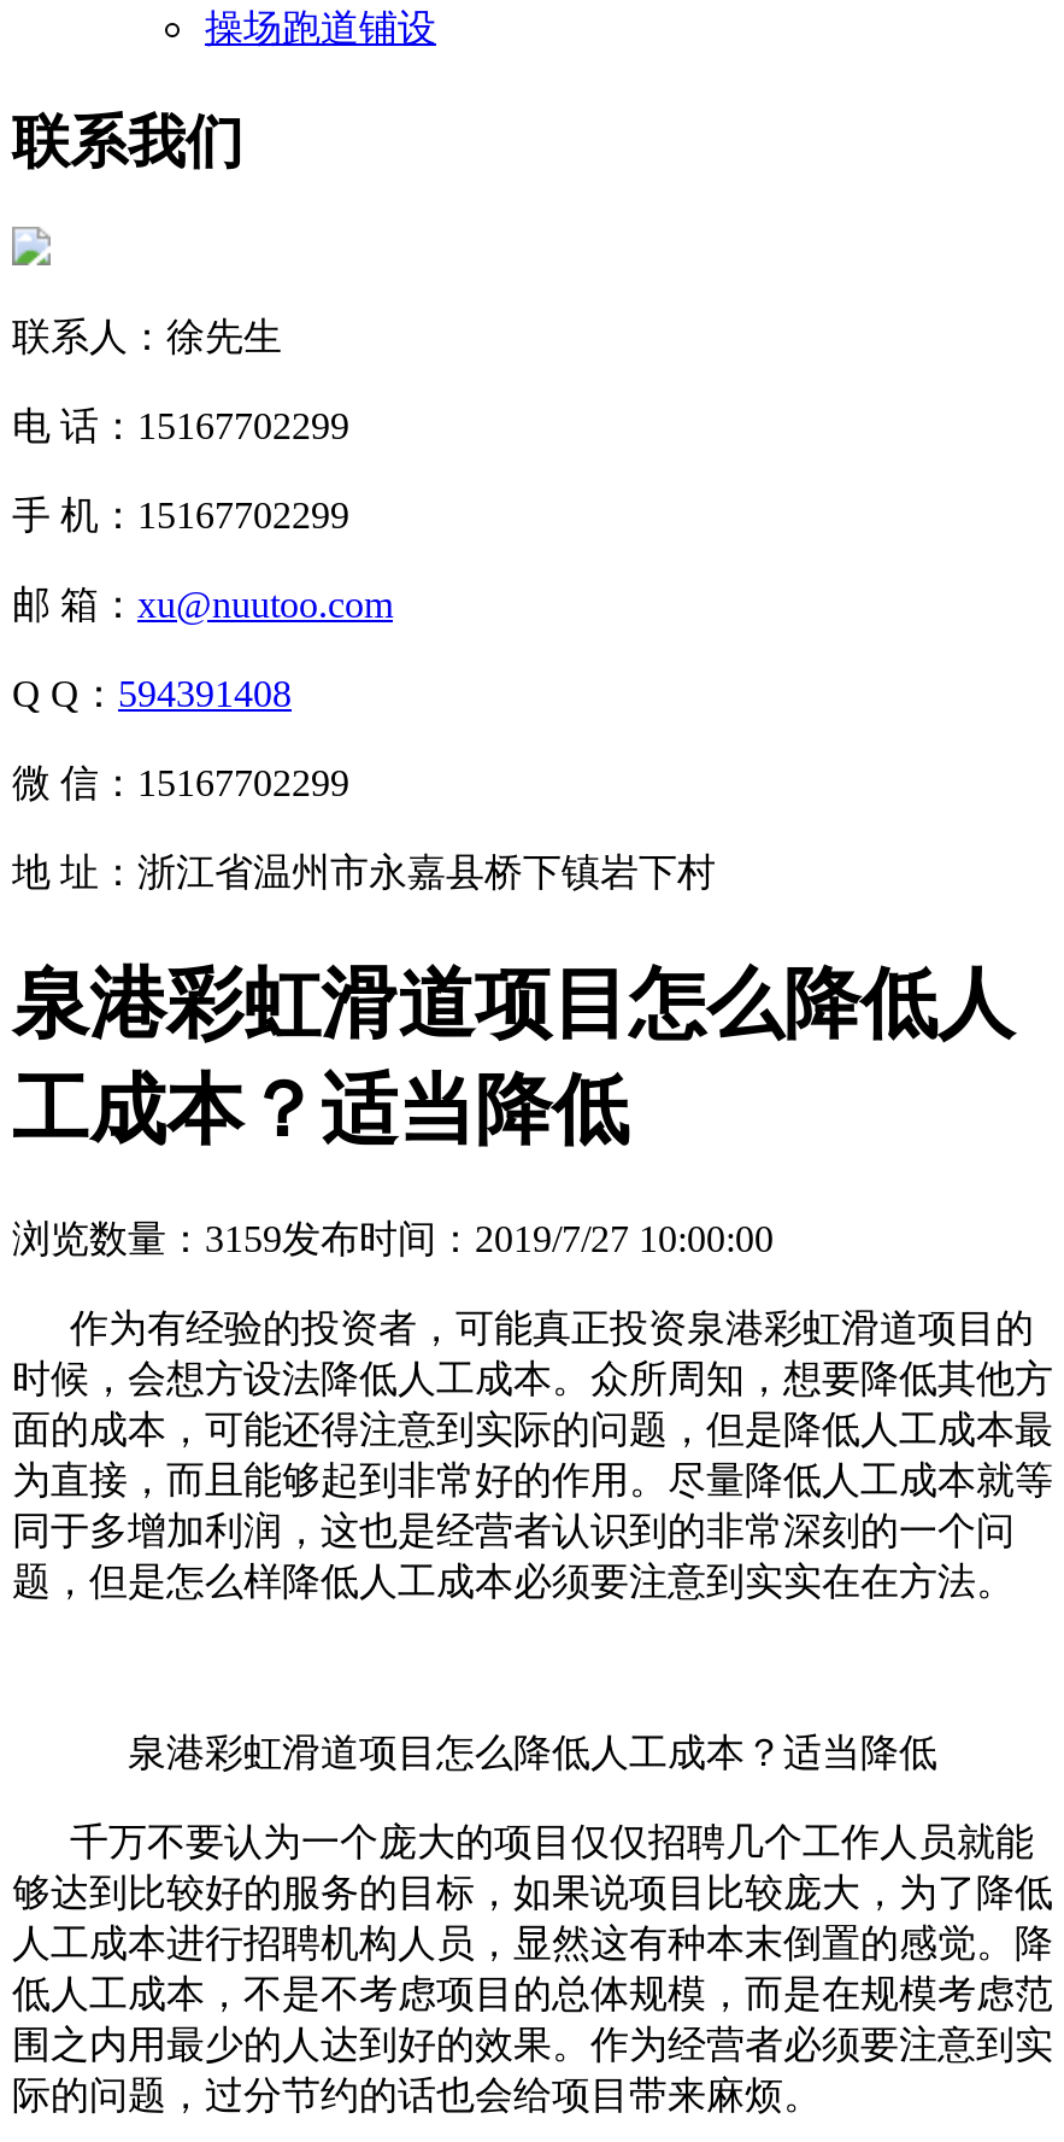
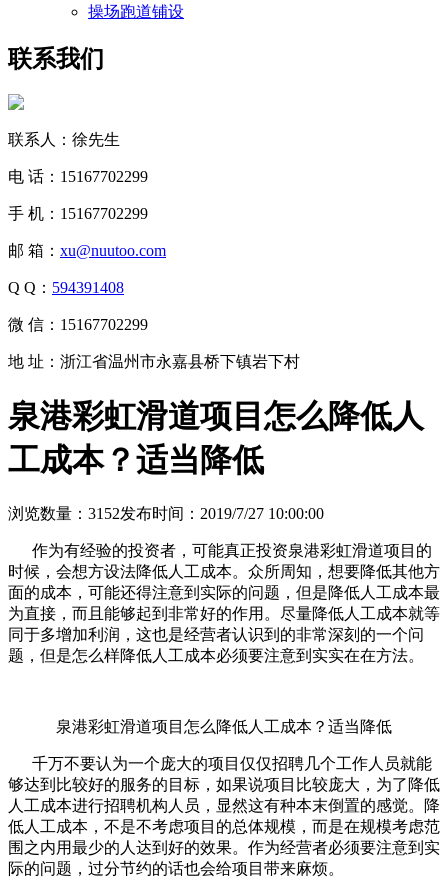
[12,1219,774,1260] 浏览数量：3159发布时间：2019/7/27 10:00:00 -> [8,505,324,522] 浏览数量：3152发布时间：2019/7/27 10:00:00

